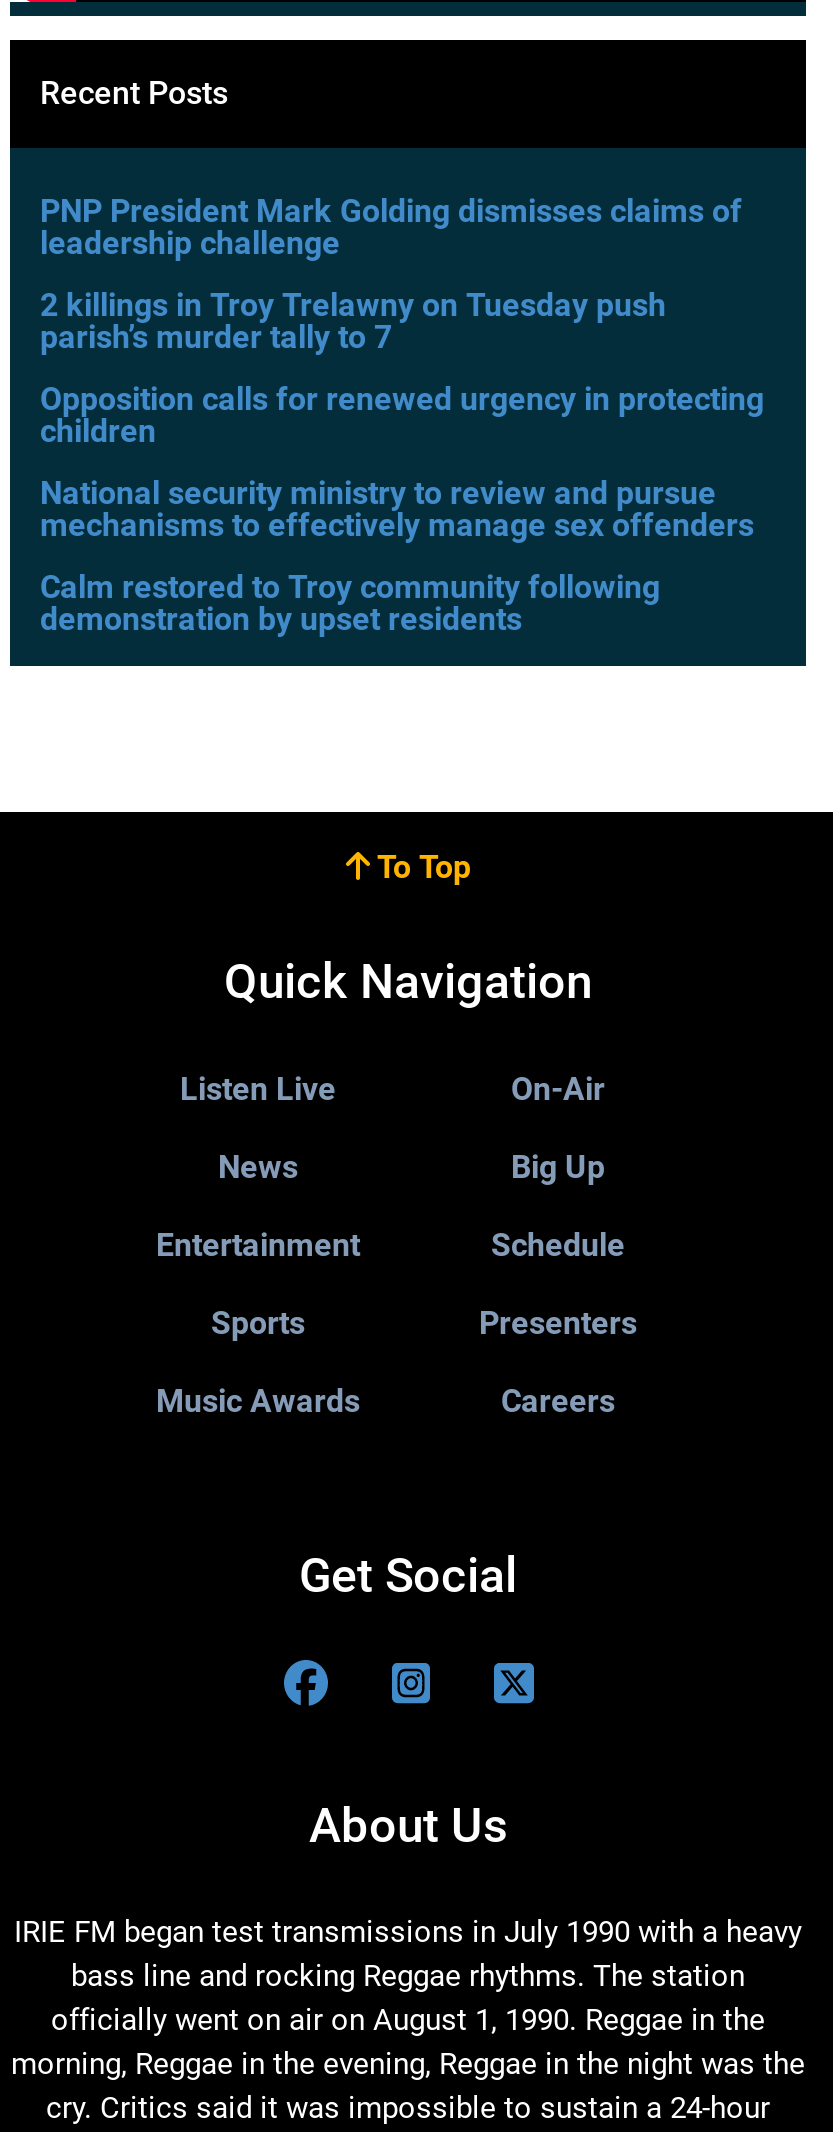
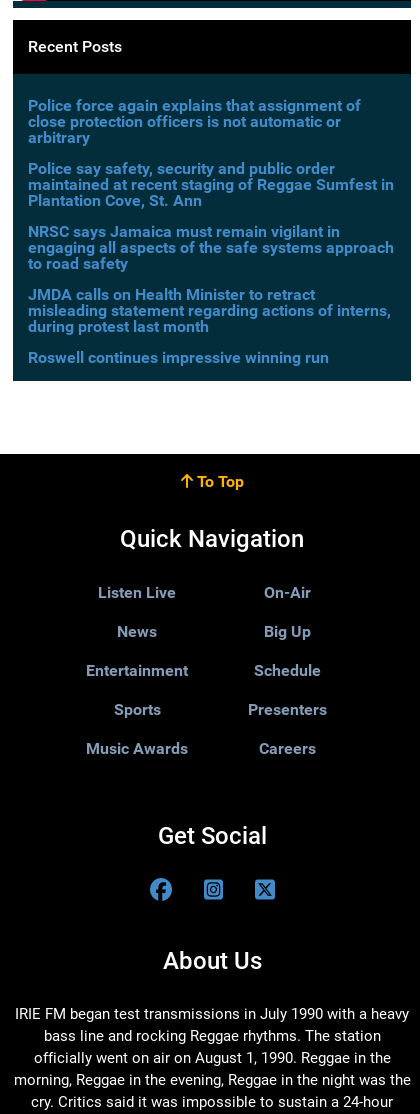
[40,192,742,262] PNP President Mark Golding dismisses claims of | leadership challenge -> [28,96,361,147] Police force again explains that assignment of | close protection officers is not automatic or | arbitrary
[40,286,666,356] 2 killings in Troy Trelawny on Tuesday push | parish’s murder tally to 7 -> [28,159,394,210] Police say safety, security and public order | maintained at recent staging of Reggae Sumfest in | Plantation Cove, St. Ann
[40,380,764,450] Opposition calls for renewed urgency in protecting | children -> [28,222,394,273] NRSC says Jamaica must remain vigilant in | engaging all aspects of the safe systems approach | to road safety
[40,474,754,544] National security ministry to review and pursue | mechanisms to effectively manage sex offenders -> [28,285,391,336] JMDA calls on Health Minister to retract | misleading statement regarding actions of interns, | during protest last month
[40,568,660,638] Calm restored to Troy community following | demonstration by upset residents -> [28,348,329,367] Roswell continues impressive winning run

